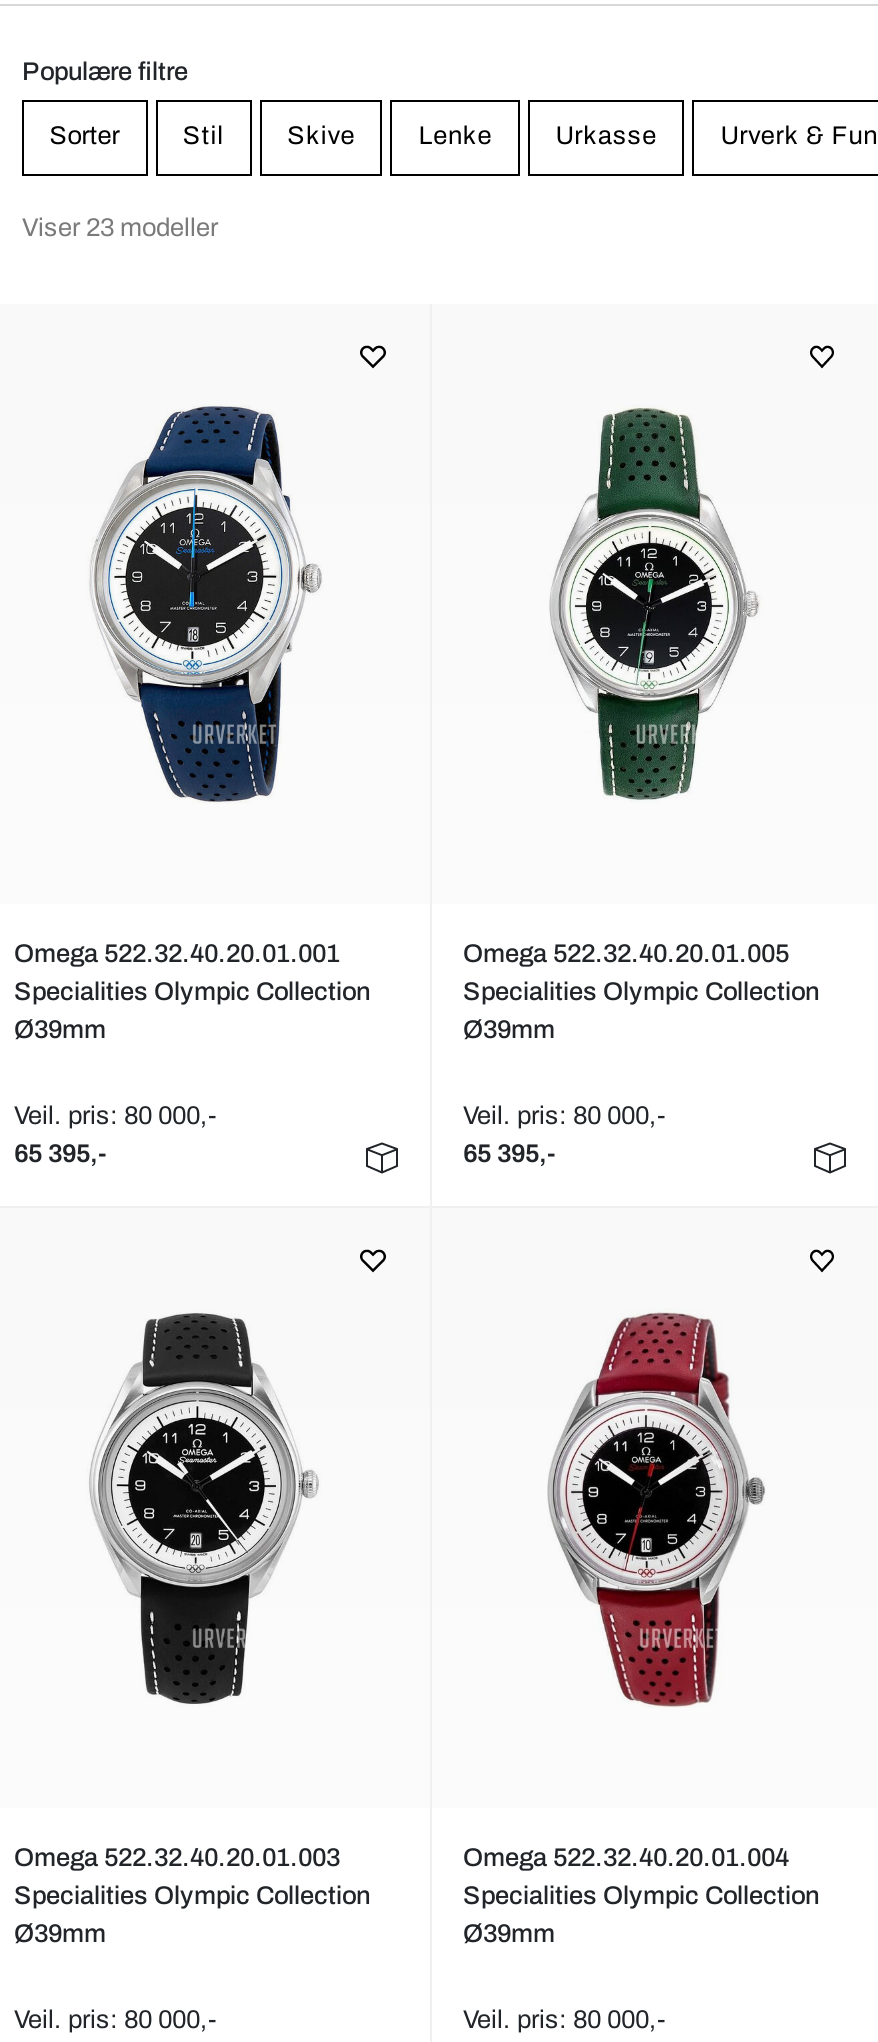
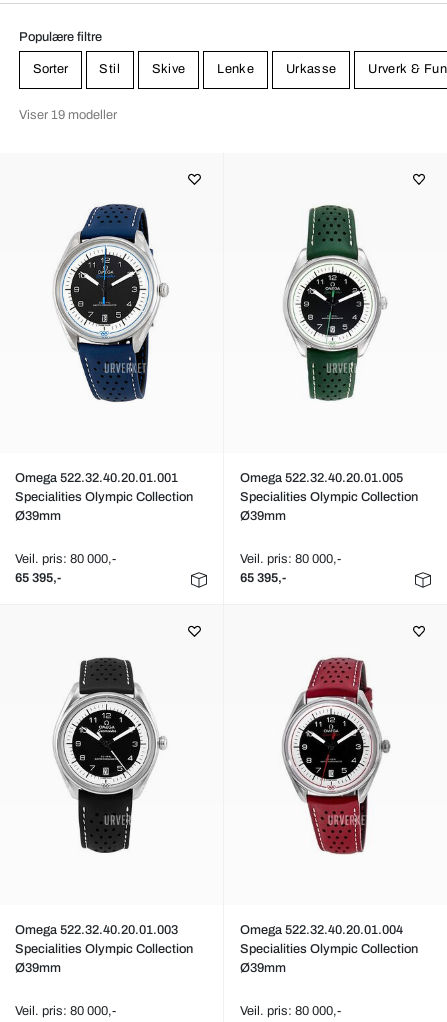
[22,214,218,242] Viser 23 modeller -> [19,108,117,122] Viser 19 modeller

